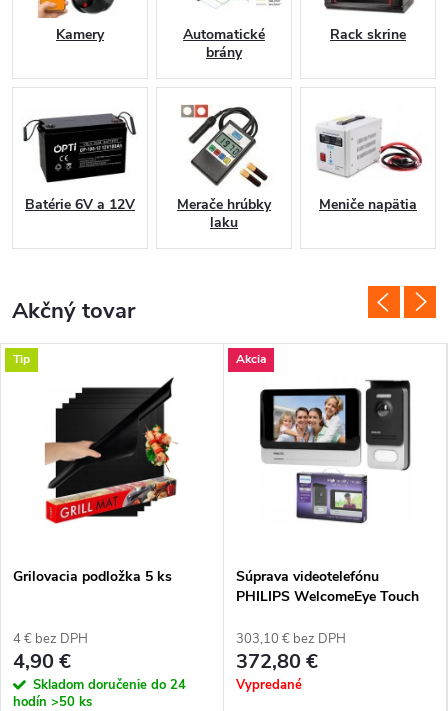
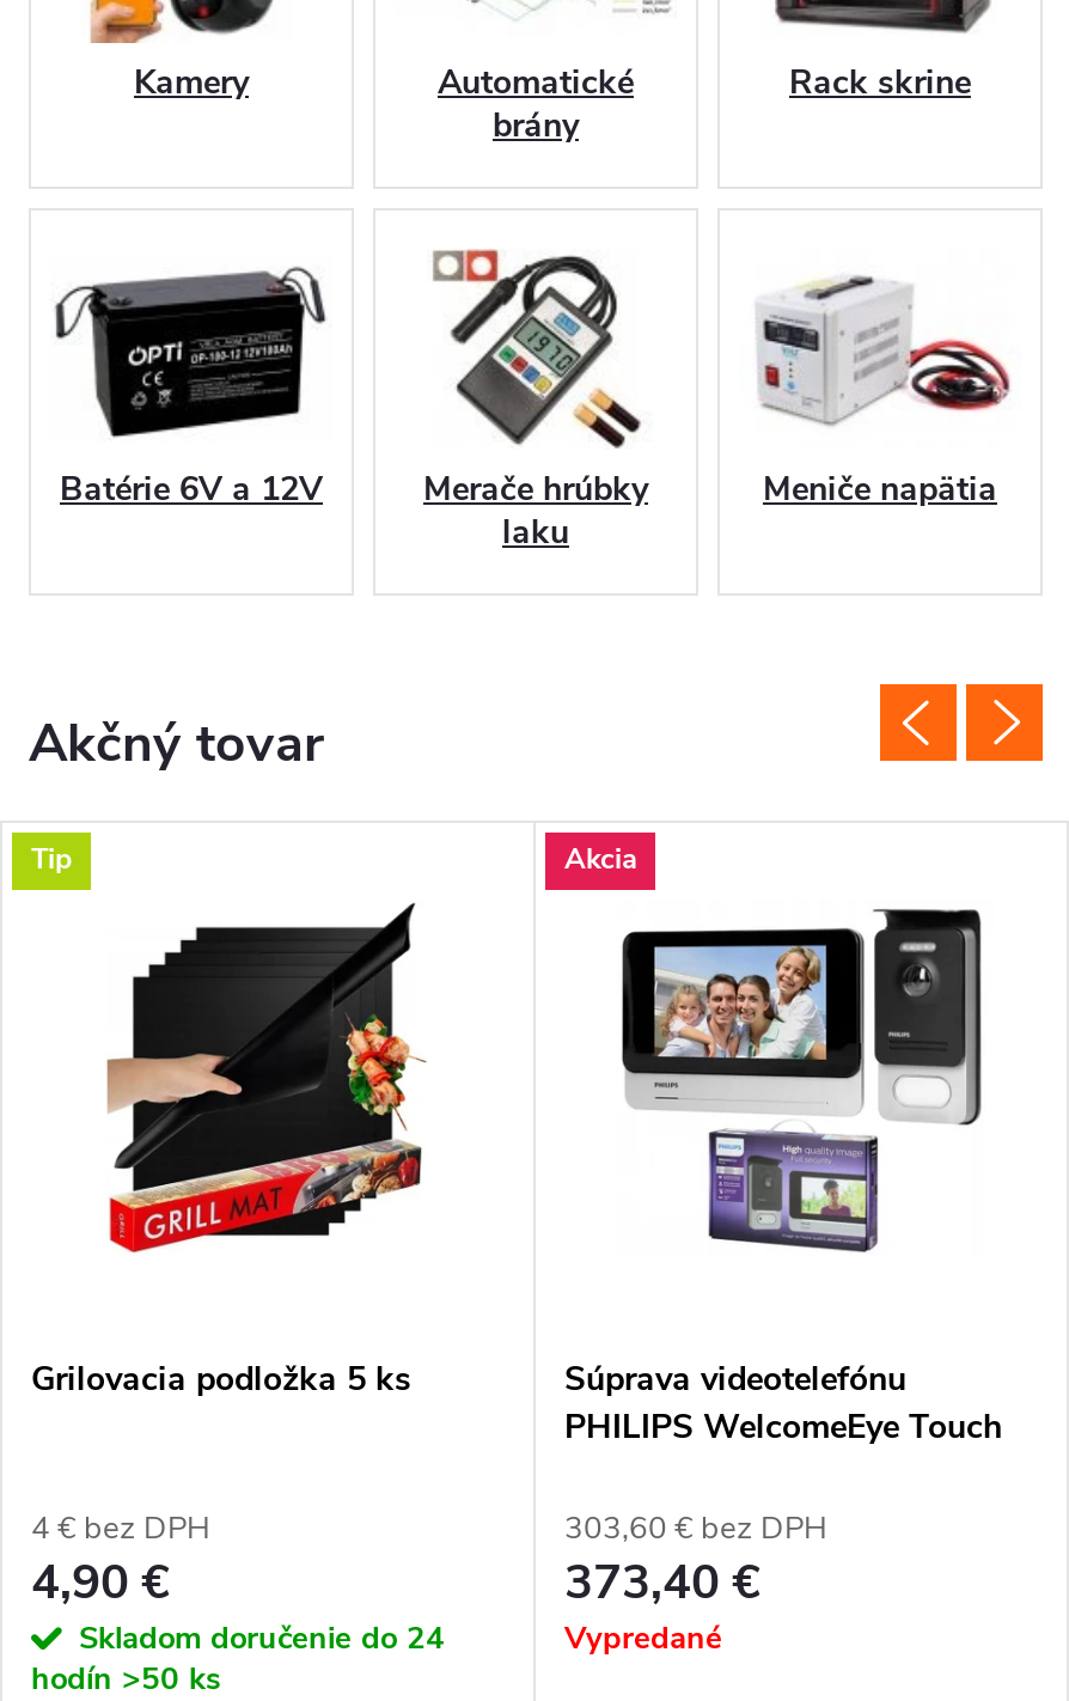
[236,630,346,648] 303,10 € bez DPH -> [564,1506,827,1549] 303,60 € bez DPH
[236,648,318,675] 372,80 € -> [564,1551,760,1615] 373,40 €

